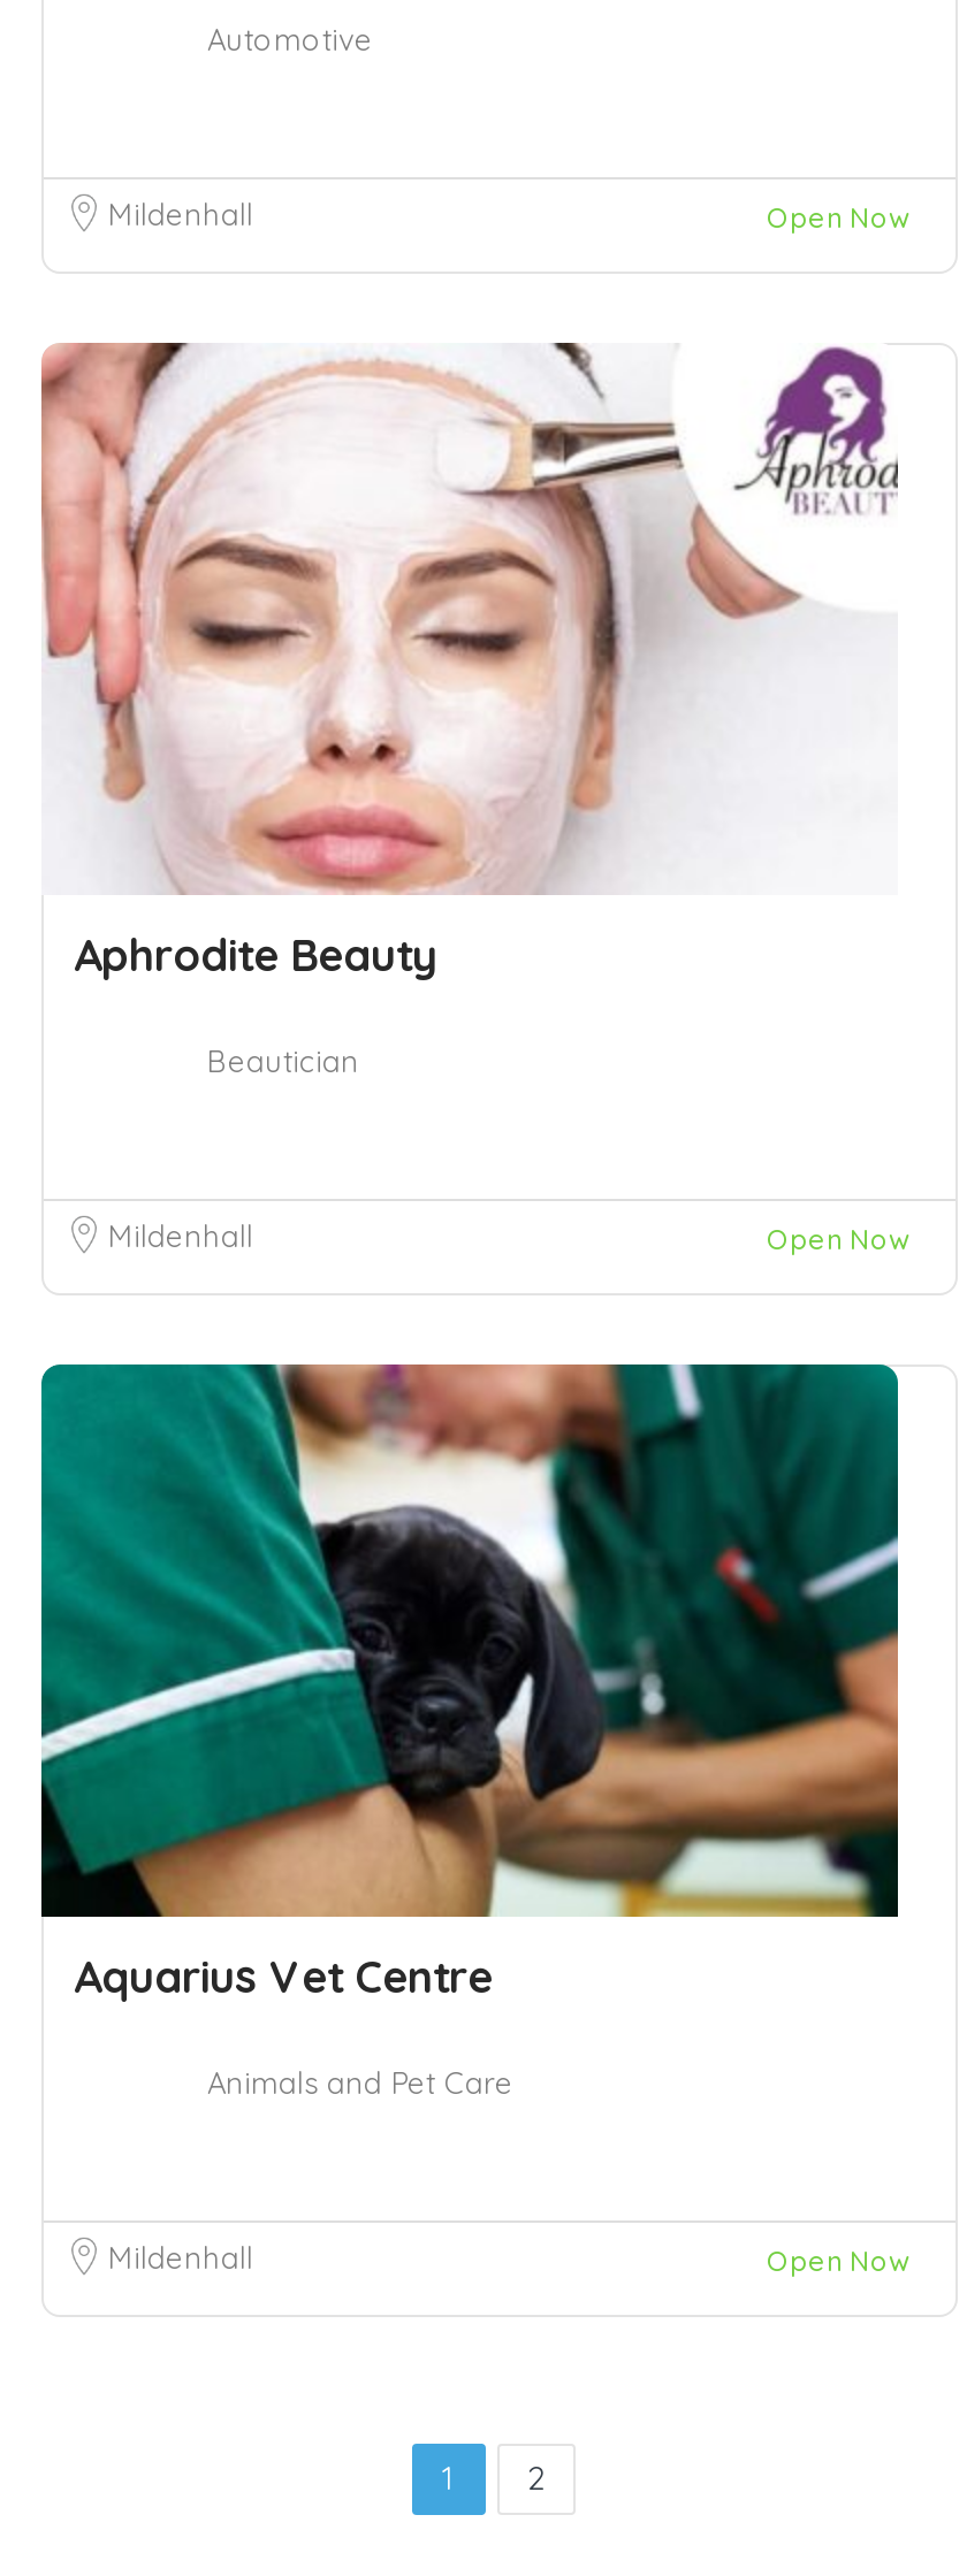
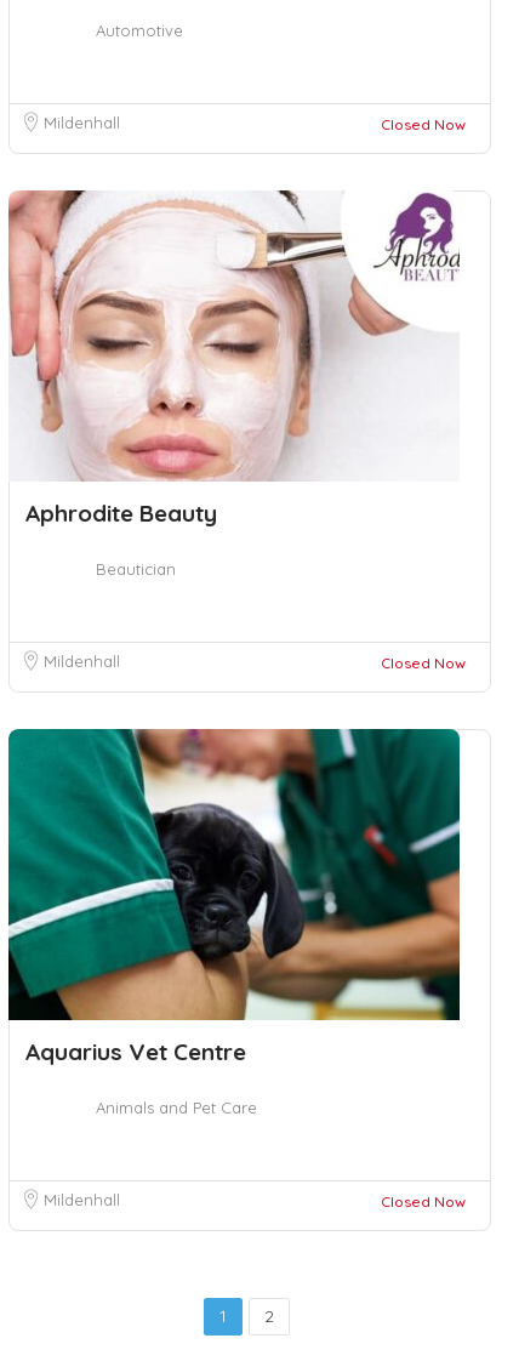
[767,200,909,235] Open Now -> [381,115,466,133] Closed Now
[767,1222,909,1256] Open Now -> [381,654,466,672] Closed Now
[767,2244,909,2278] Open Now -> [381,1192,466,1211] Closed Now

